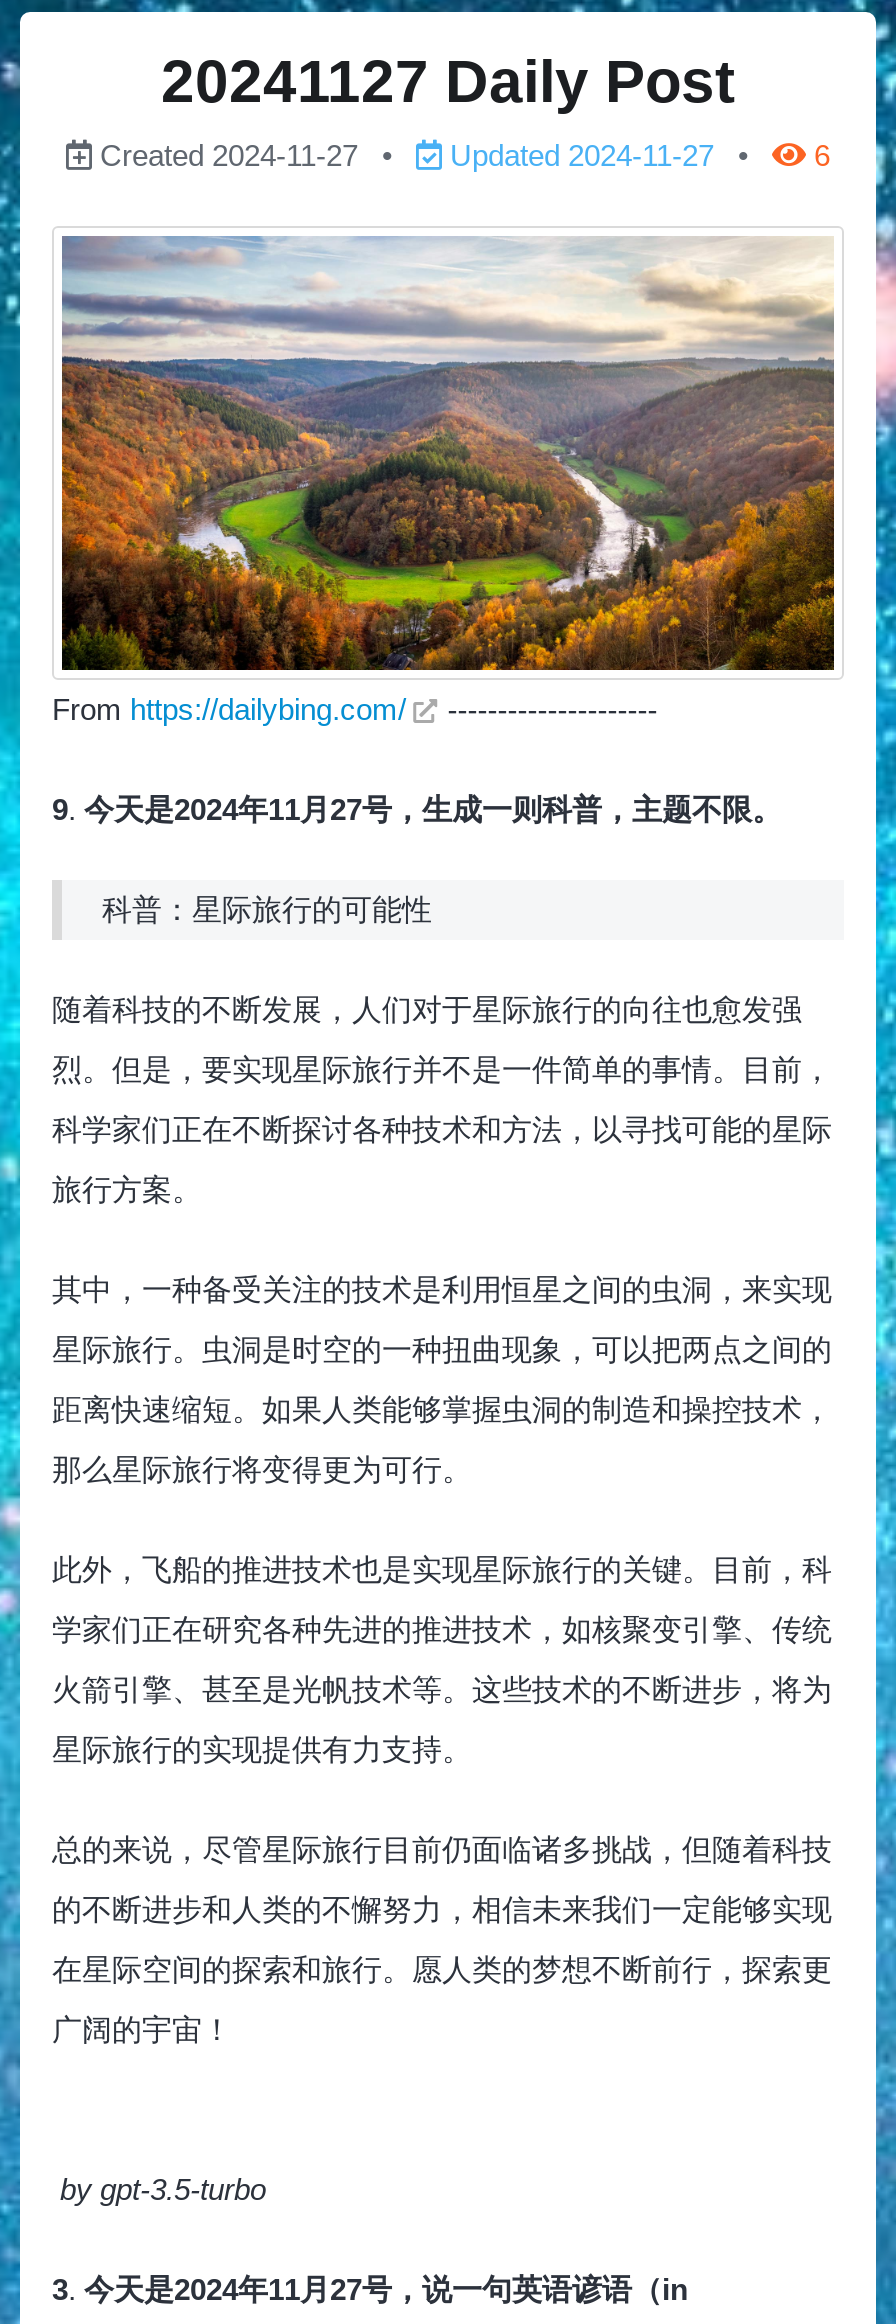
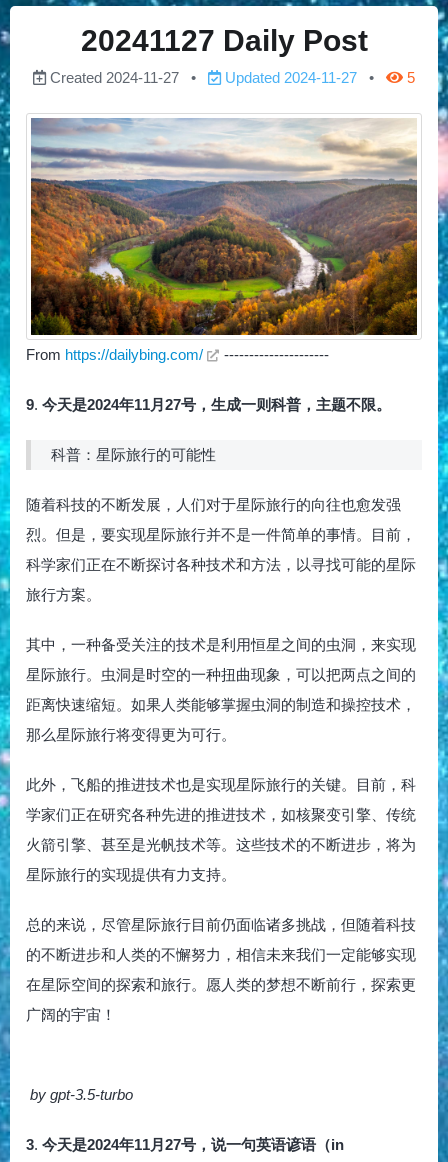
[814,138,830,172] 6 -> [407,69,415,86] 5

